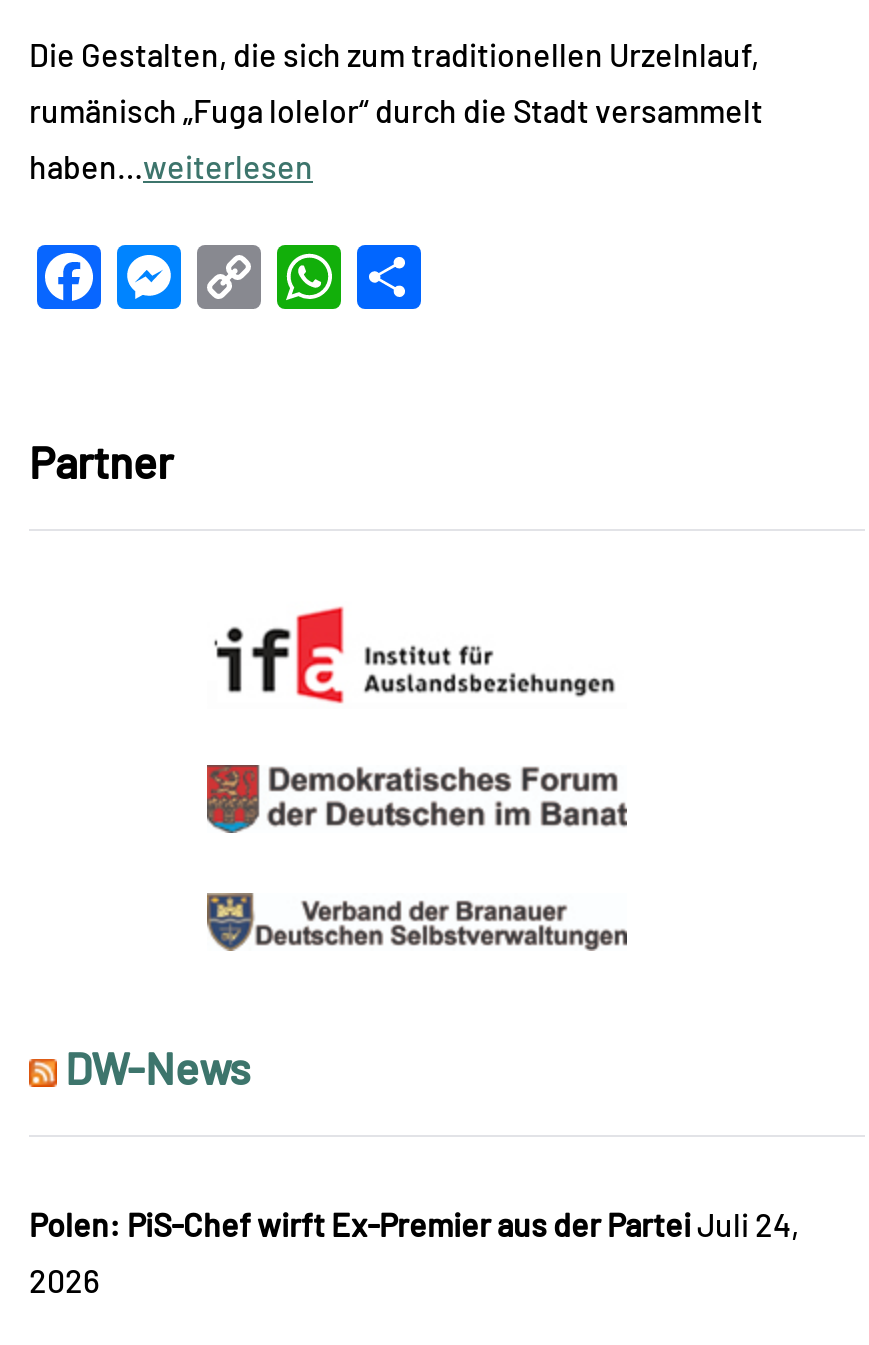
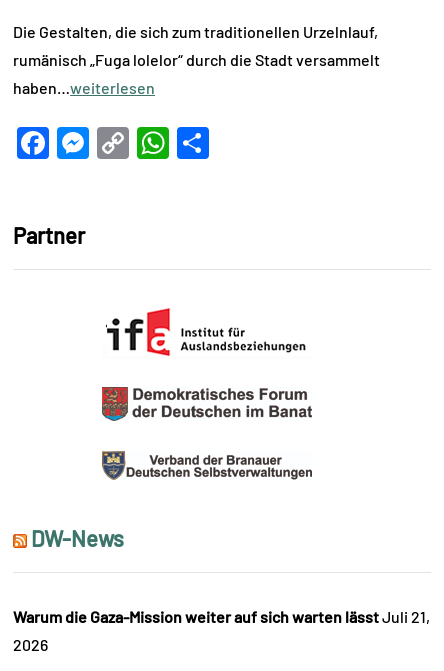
[29,1204,799,1242] Polen: PiS-Chef wirft Ex-Premier aus der Partei Juli 24, -> [13,606,430,625] Warum die Gaza-Mission weiter auf sich warten lässt Juli 21,

